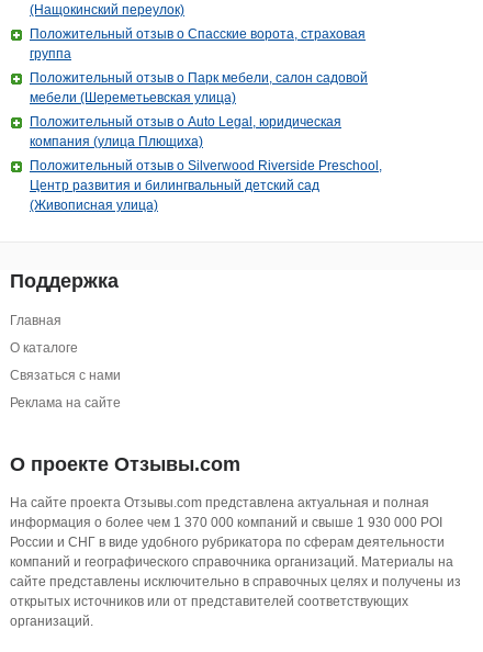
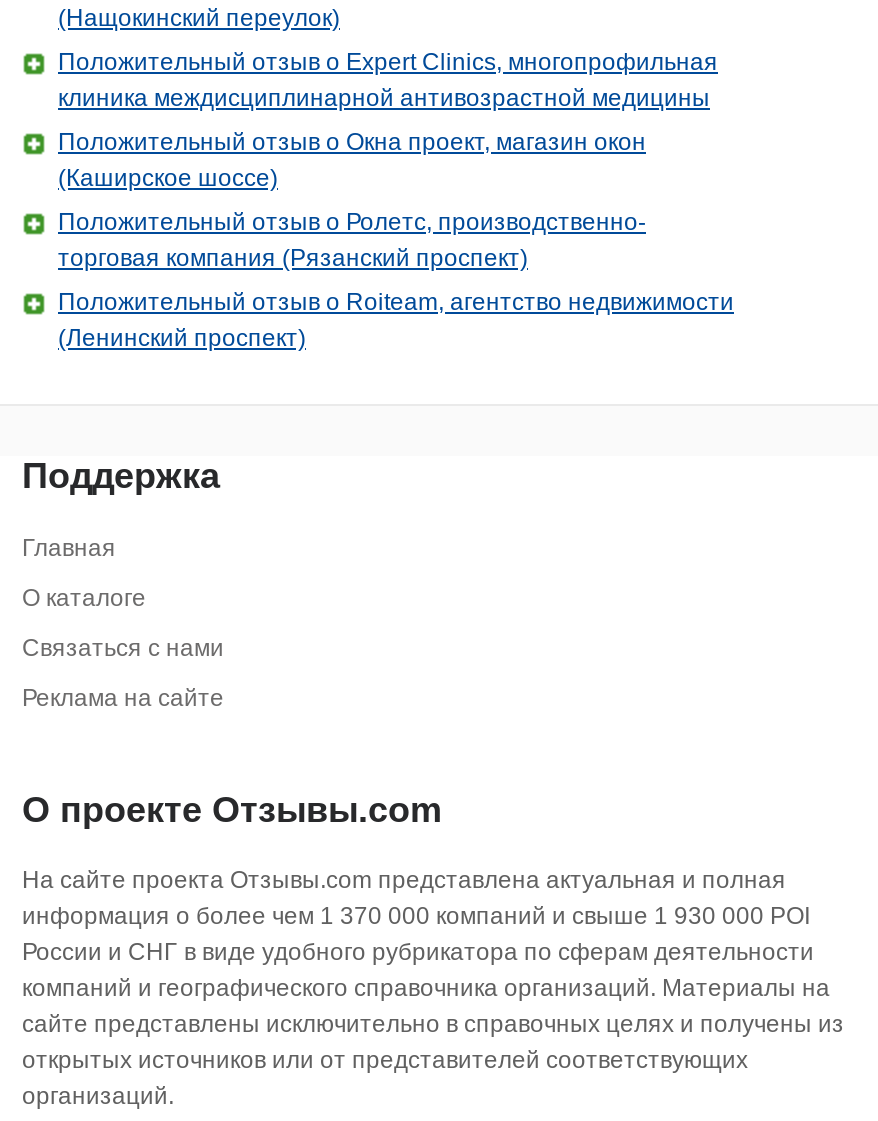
[30,26,366,61] Положительный отзыв о Спасские ворота, страховая | группа -> [58,48,718,112] Положительный отзыв о Expert Clinics, многопрофильная | клиника междисциплинарной антивозрастной медицины
[30,70,368,105] Положительный отзыв о Парк мебели, салон садовой | мебели (Шереметьевская улица) -> [58,128,646,192] Положительный отзыв о Окна проект, магазин окон | (Каширское шоссе)
[30,114,341,149] Положительный отзыв о Auto Legal, юридическая | компания (улица Плющиха) -> [58,208,646,272] Положительный отзыв о Ролетс, производственно- | торговая компания (Рязанский проспект)
[30,158,382,213] Положительный отзыв о Silverwood Riverside Preschool, | Центр развития и билингвальный детский сад | (Живописная улица) -> [58,288,734,352] Положительный отзыв о Roiteam, агентство недвижимости | (Ленинский проспект)

